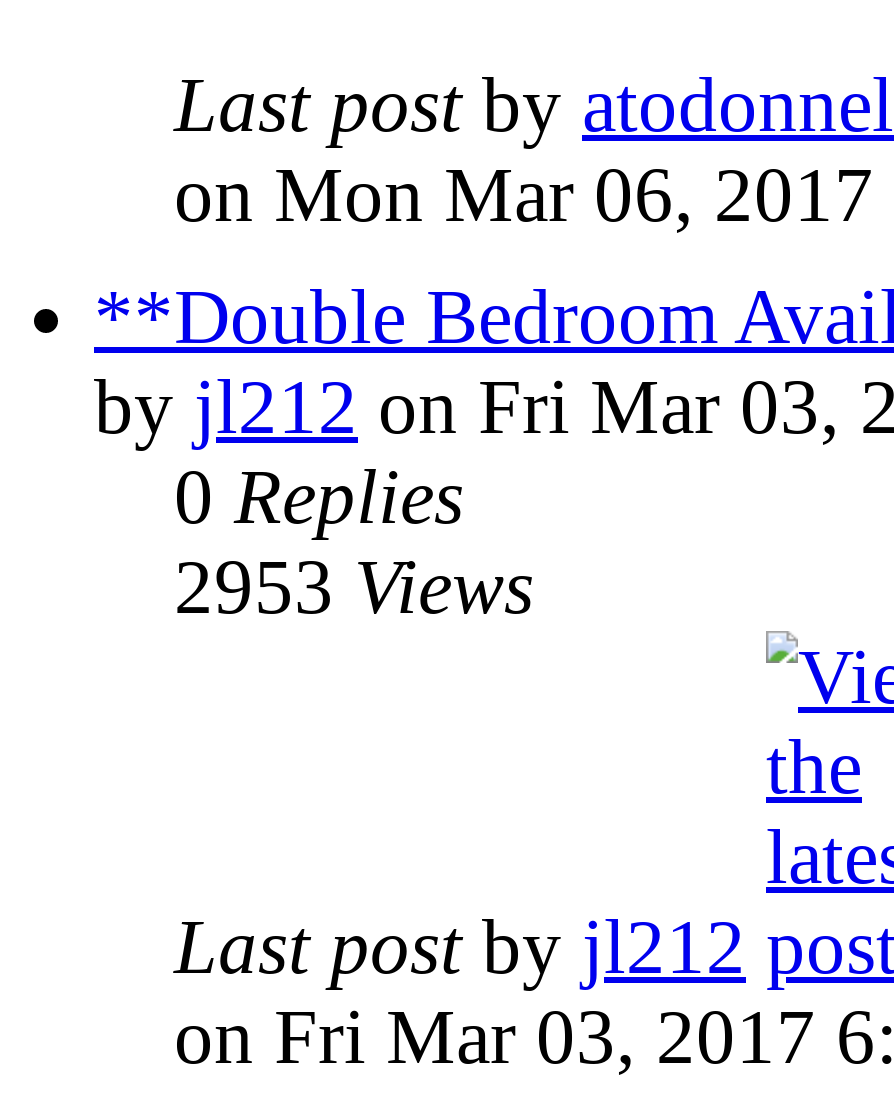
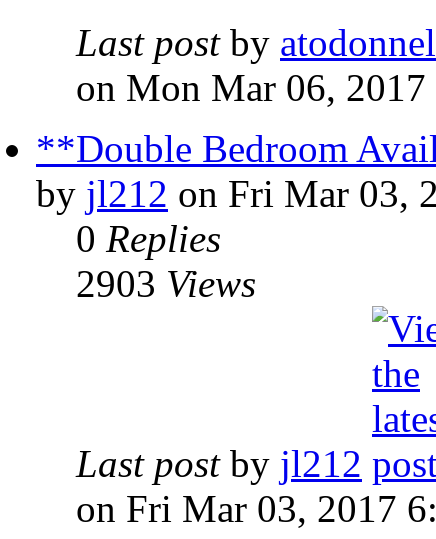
[174,543,534,629] 2953 Views -> [76,262,256,305] 2903 Views

